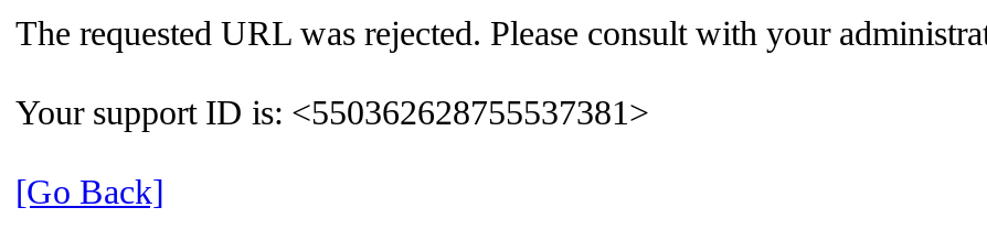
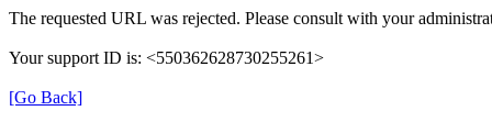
[15,94,649,131] Your support ID is: <550362628755537381> -> [9,48,324,67] Your support ID is: <550362628730255261>

